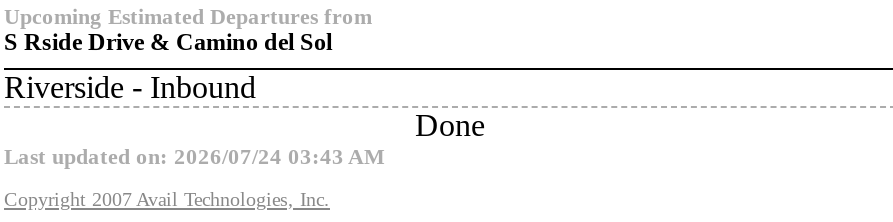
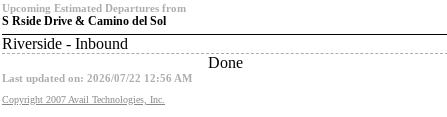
[4,144,384,168] Last updated on: 2026/07/24 03:43 AM -> [2,72,192,84] Last updated on: 2026/07/22 12:56 AM

